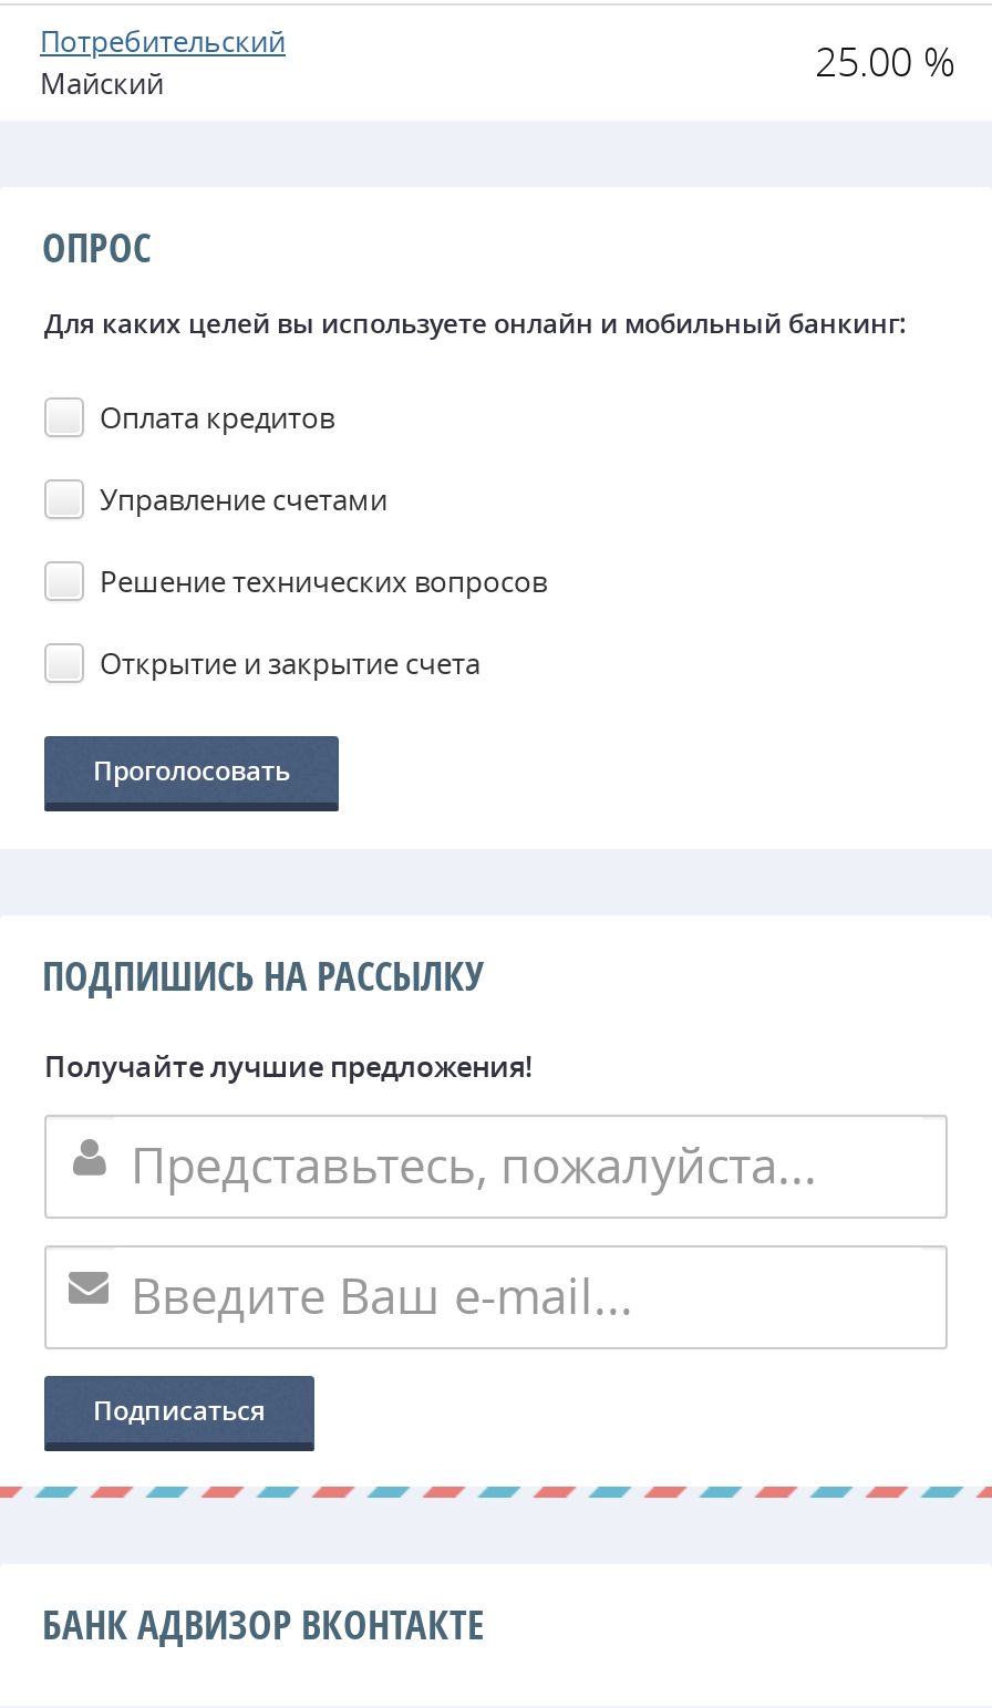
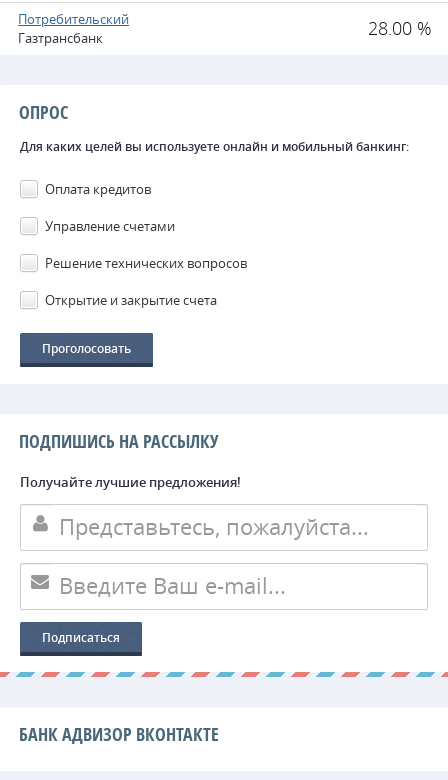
[40,34,957,103] Майский | 25.00 % -> [18,16,432,47] Газтрансбанк | 28.00 %

